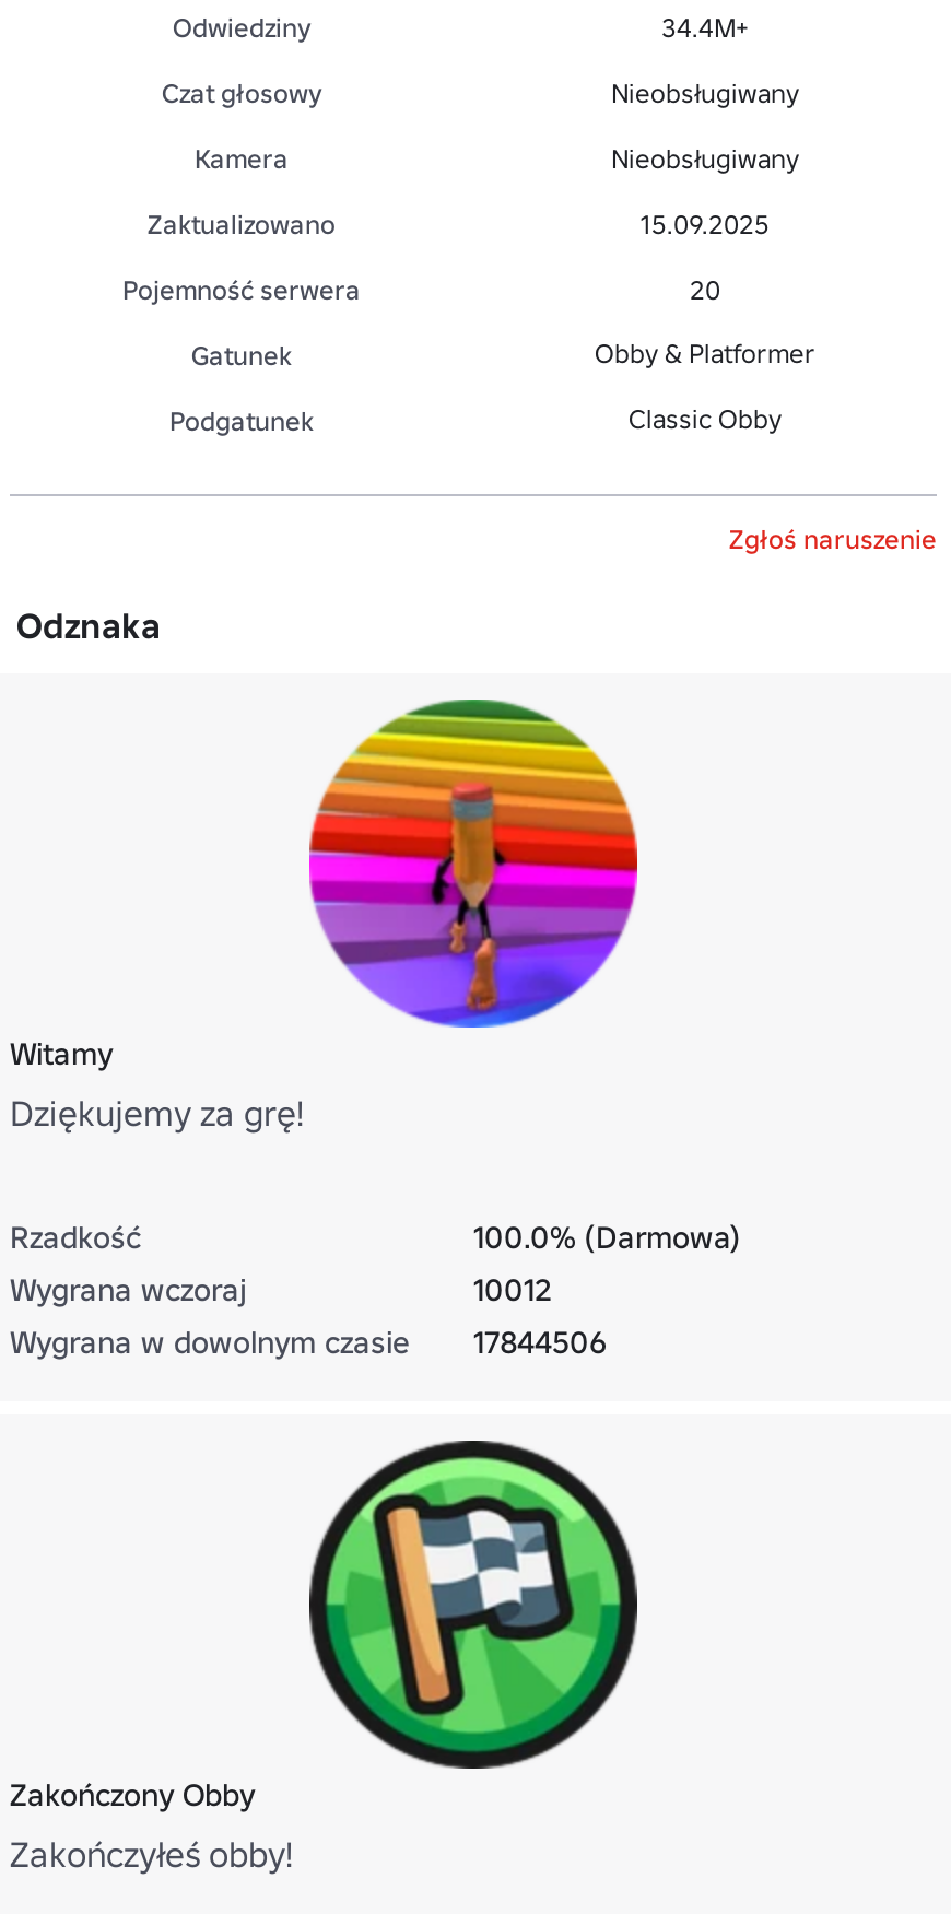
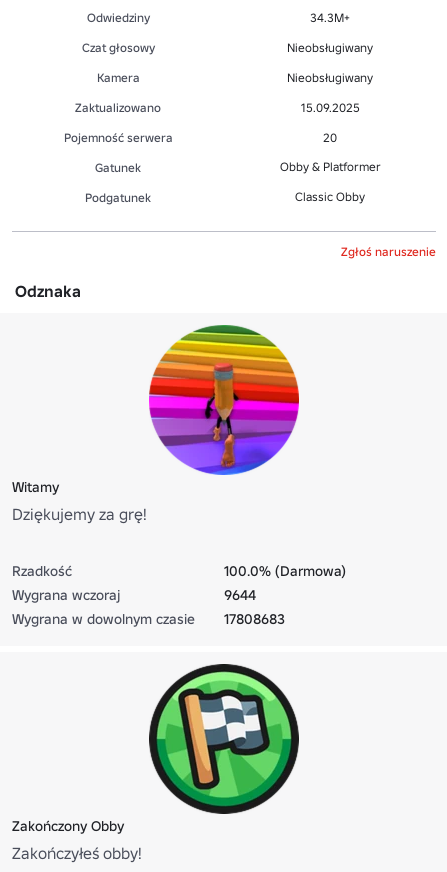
[661,10,749,43] 34.4M+ -> [310,9,350,24] 34.3M+
[473,1269,552,1308] 10012 -> [224,585,256,603] 9644
[10,1322,607,1361] Wygrana w dowolnym czasie 17844506 -> [12,609,285,627] Wygrana w dowolnym czasie 17808683

